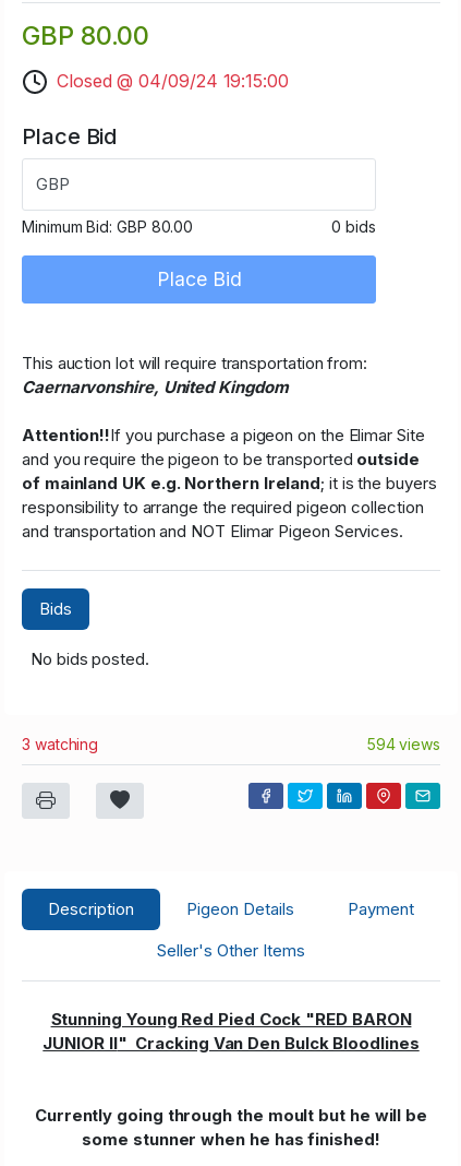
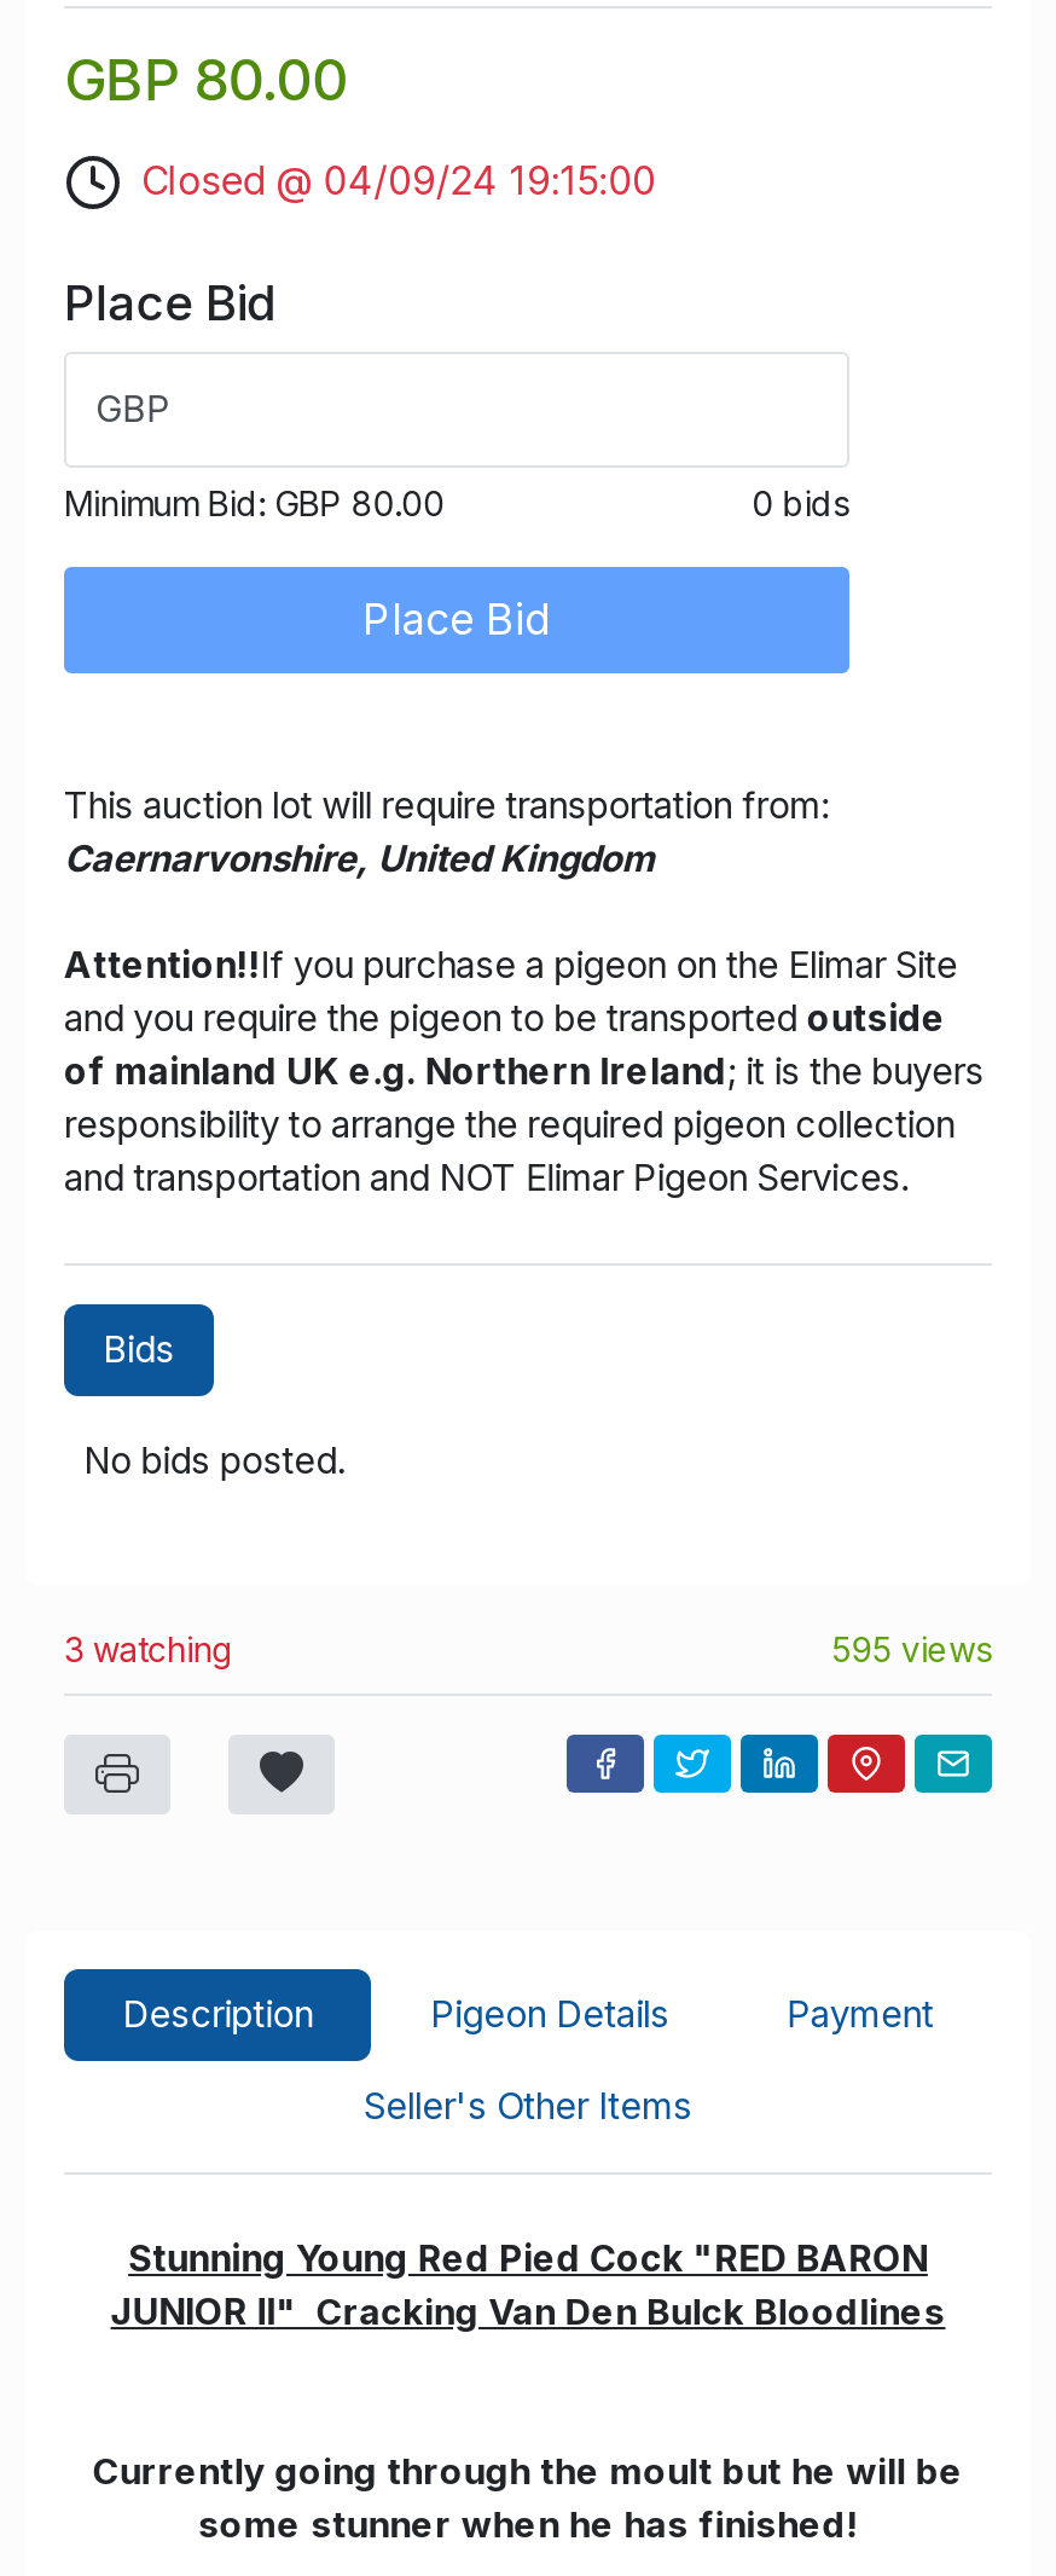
[367,735,440,753] 594 views -> [832,1628,992,1669] 595 views

